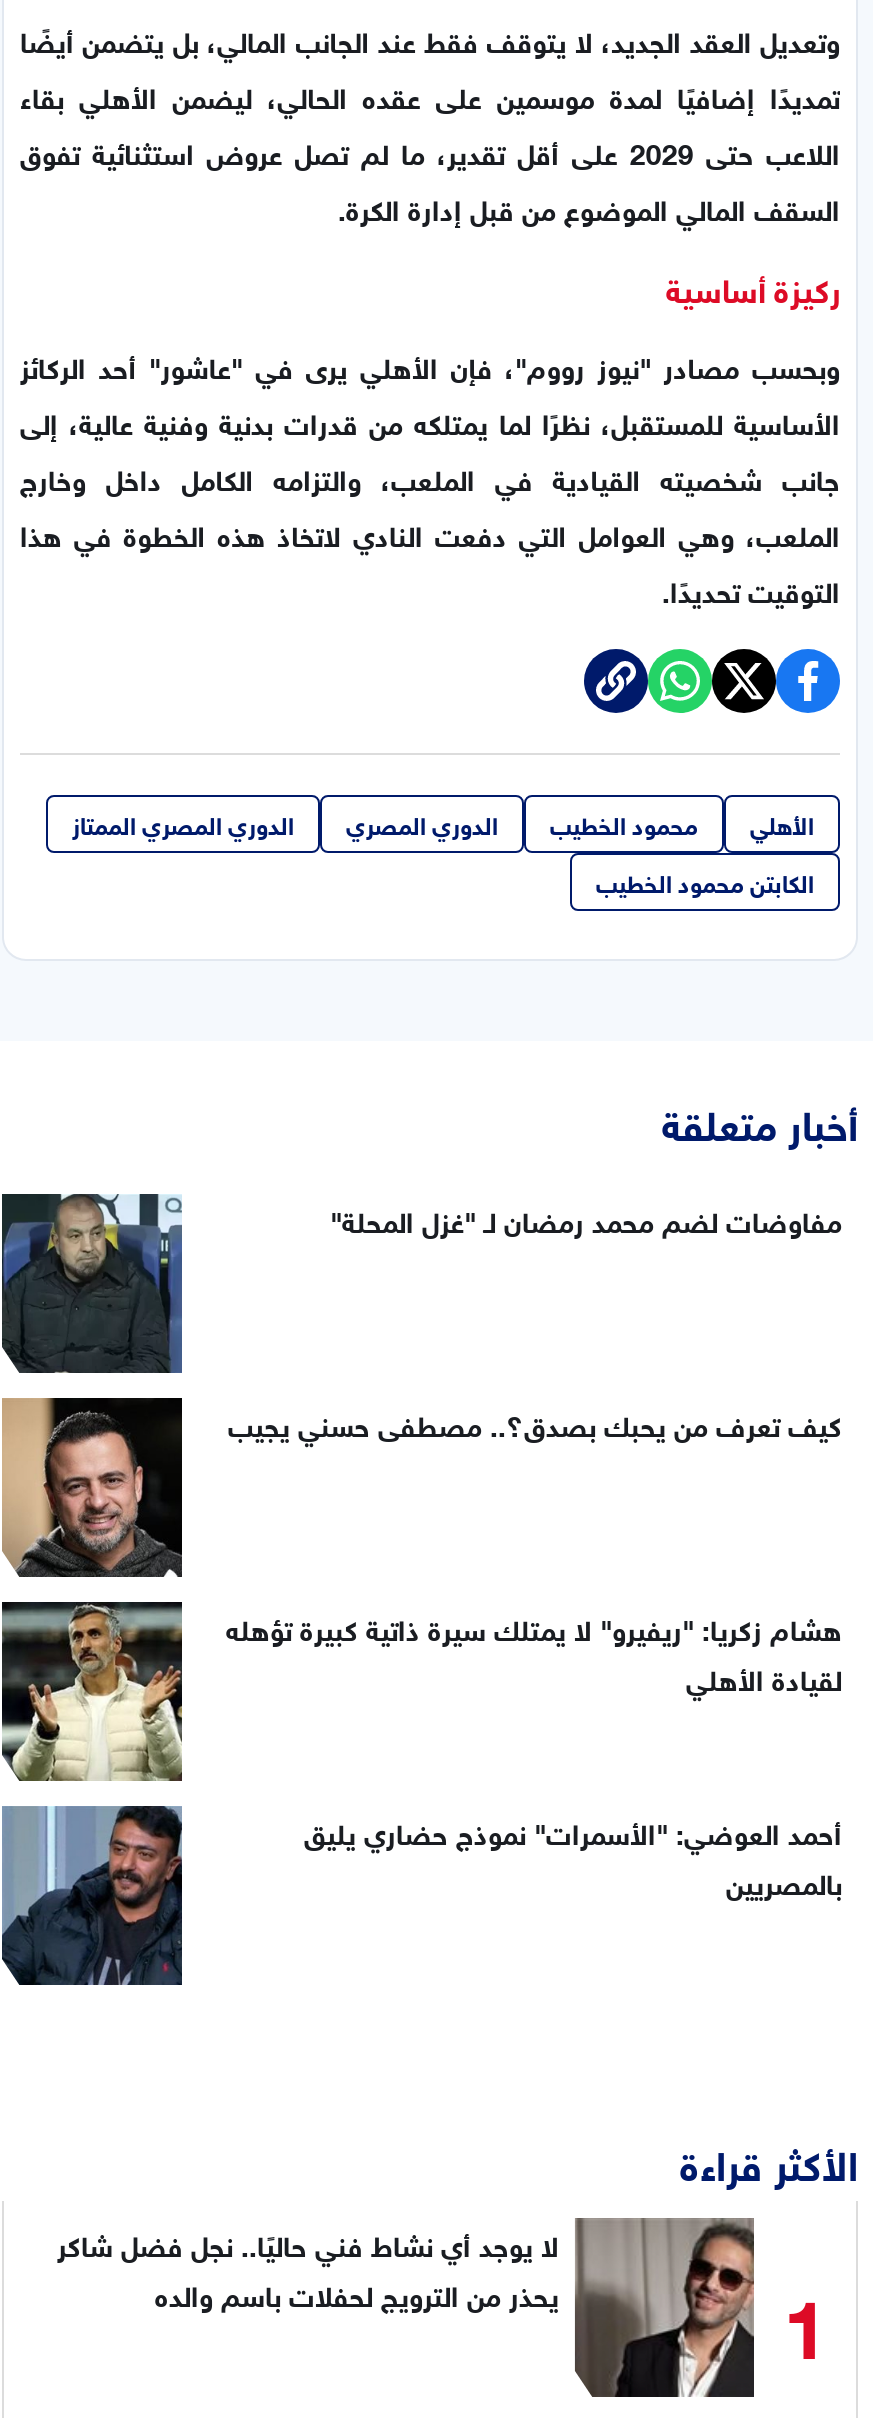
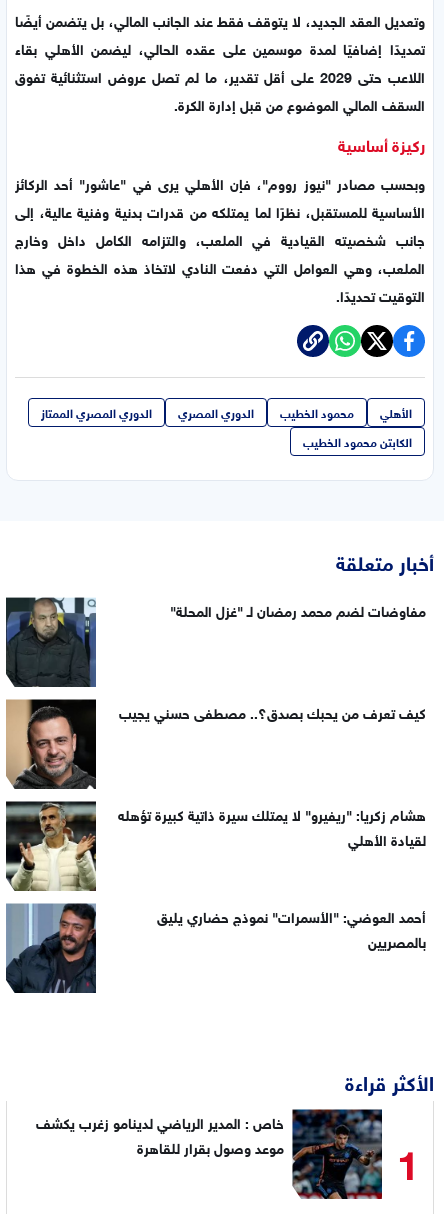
[57,2217,756,2399] [image] | لا يوجد أي نشاط فني حاليًا.. نجل فضل شاكر | يحذر من الترويج لحفلات باسم والده -> [36,1109,383,1200] [image] | خاص : المدير الرياضي لدينامو زغرب يكشف | موعد وصول بقرار للقاهرة

